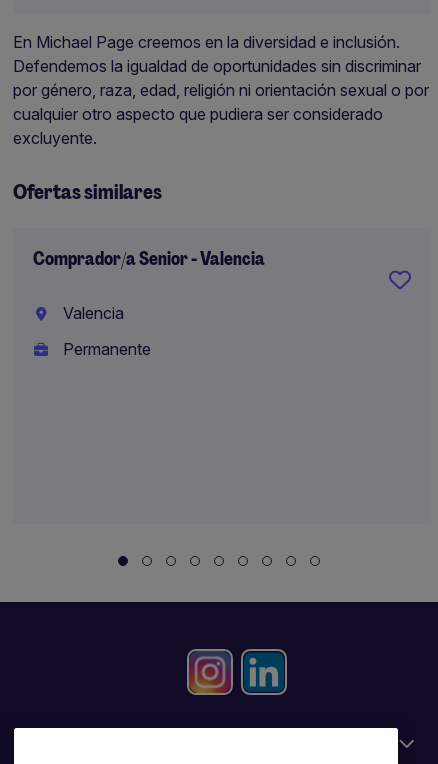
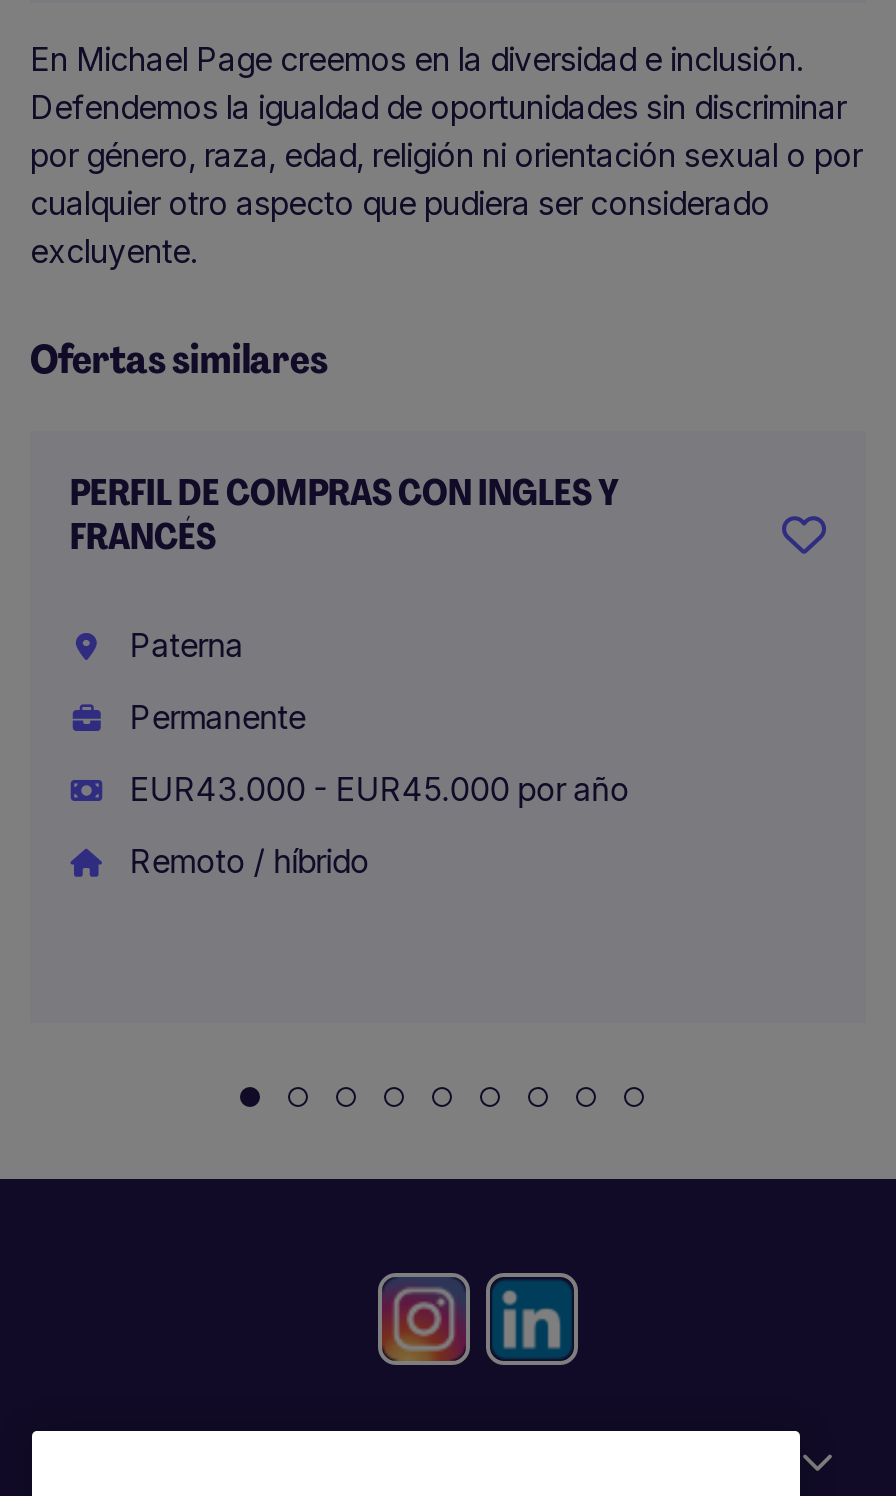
[33,247,265,271] Comprador/a Senior - Valencia -> [70,469,618,561] PERFIL DE COMPRAS CON INGLES Y | FRANCÉS
[59,303,124,323] Valencia -> [122,625,244,665] Paterna
moved [59,339,151,359] -> [122,697,306,737]: Permanente
none -> [122,769,630,881] EUR43.000 - EUR45.000 por año | Remoto / híbrido

